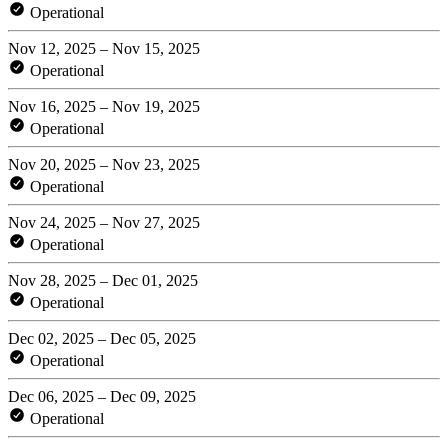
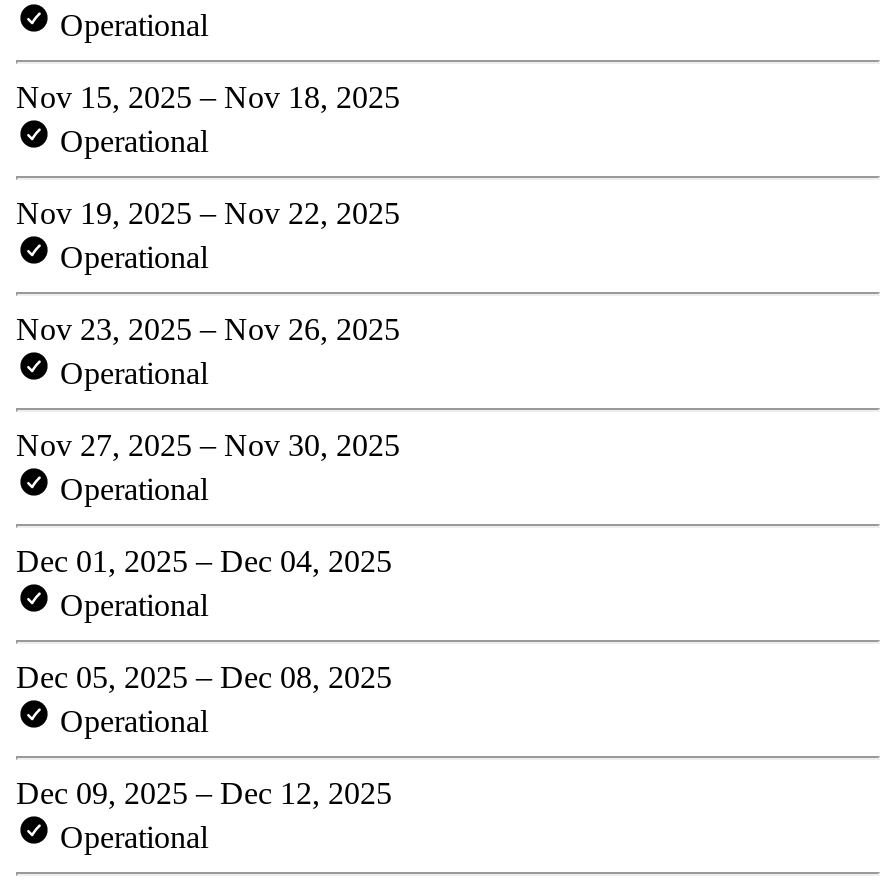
[8,40,200,57] Nov 12, 2025 – Nov 15, 2025 -> [16,80,400,114] Nov 15, 2025 – Nov 18, 2025
[8,98,200,115] Nov 16, 2025 – Nov 19, 2025 -> [16,196,400,230] Nov 19, 2025 – Nov 22, 2025
[8,156,200,173] Nov 20, 2025 – Nov 23, 2025 -> [16,312,400,346] Nov 23, 2025 – Nov 26, 2025
[8,214,200,231] Nov 24, 2025 – Nov 27, 2025 -> [16,428,400,462] Nov 27, 2025 – Nov 30, 2025
[8,272,198,289] Nov 28, 2025 – Dec 01, 2025 -> [16,544,392,578] Dec 01, 2025 – Dec 04, 2025
[8,330,196,347] Dec 02, 2025 – Dec 05, 2025 -> [16,660,392,694] Dec 05, 2025 – Dec 08, 2025
[8,388,196,405] Dec 06, 2025 – Dec 09, 2025 -> [16,776,392,810] Dec 09, 2025 – Dec 12, 2025

